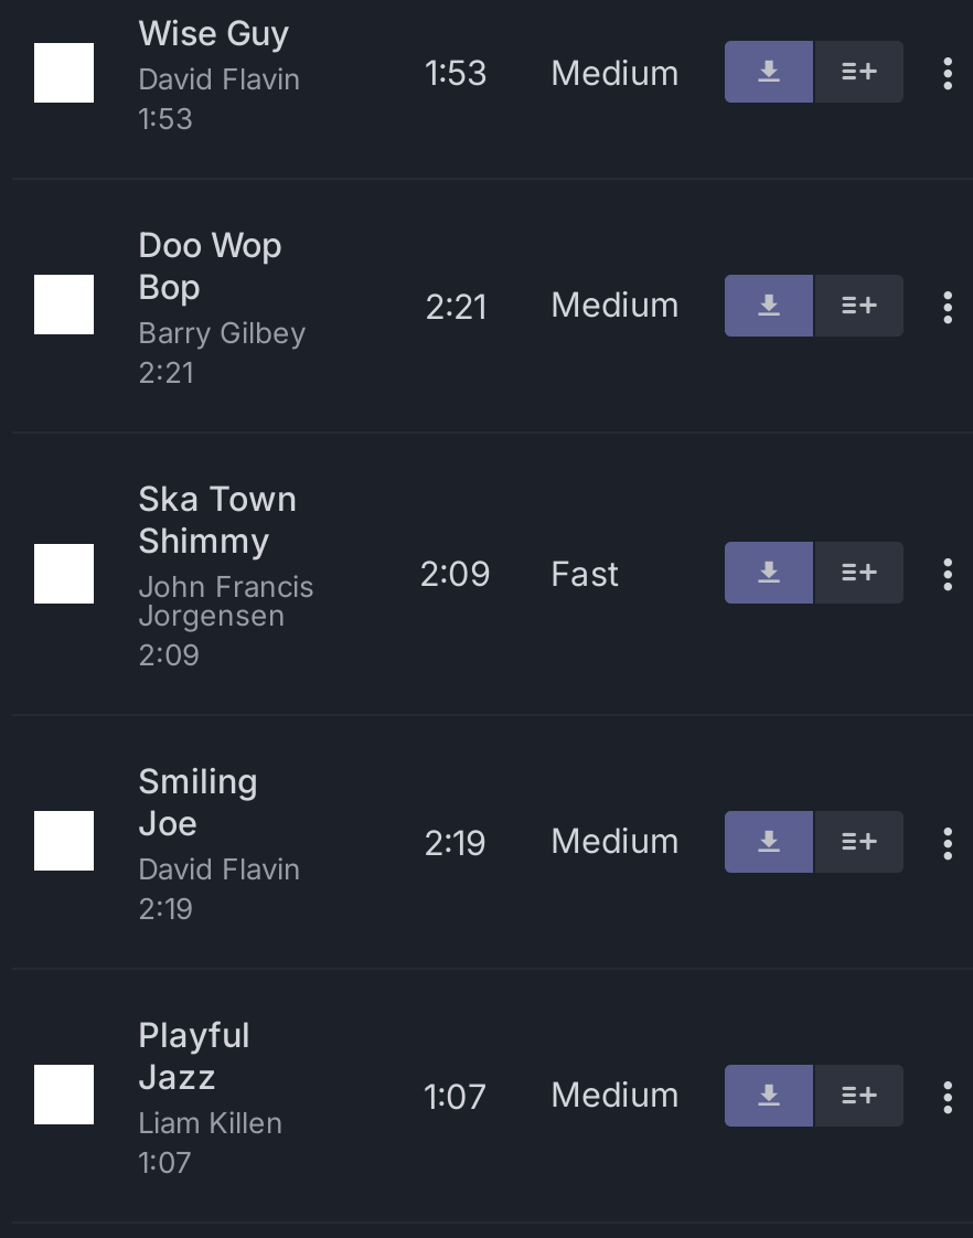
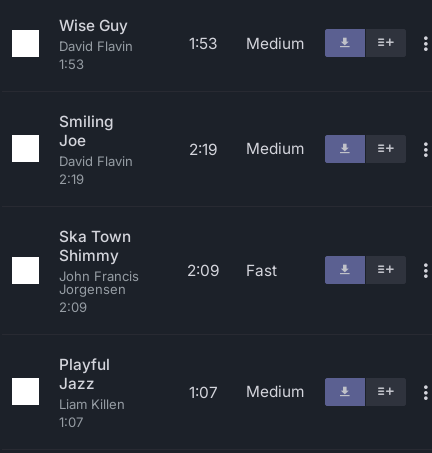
[138,224,306,389] Doo Wop | Bop | Barry Gilbey | 2:21 -> [59,112,133,187] Smiling | Joe | David Flavin | 2:19
[425,284,678,327] 2:21 Medium -> [188,139,304,159] 2:19 Medium
[138,760,301,926] Smiling | Joe | David Flavin | 2:19 -> none
[424,820,678,863] 2:19 | Medium -> none

